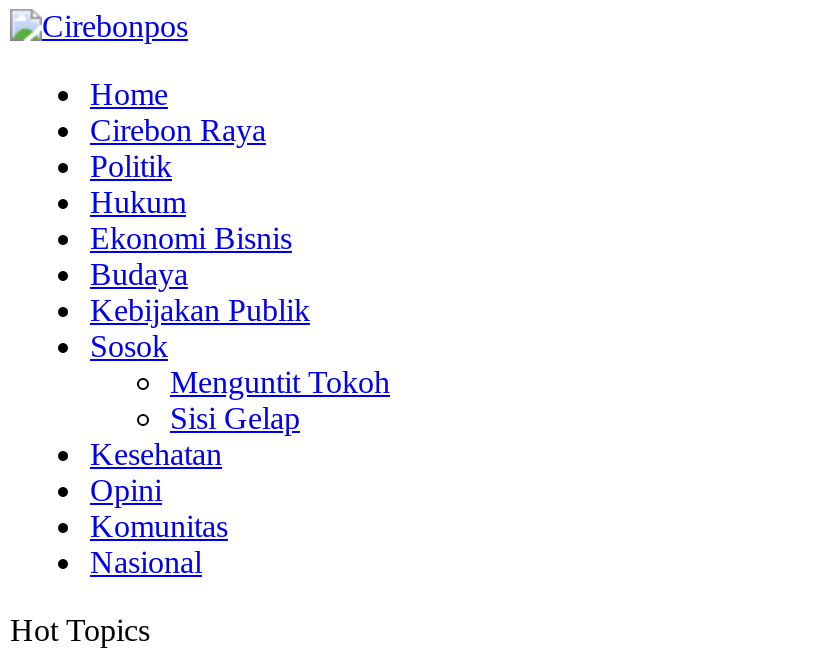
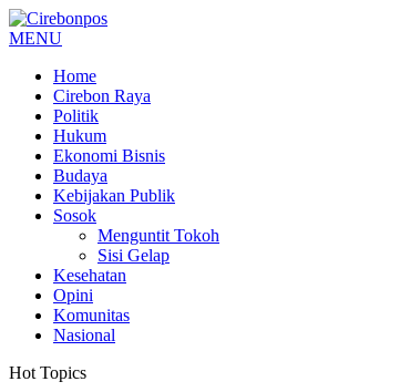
none -> [9,29,62,48] MENU

